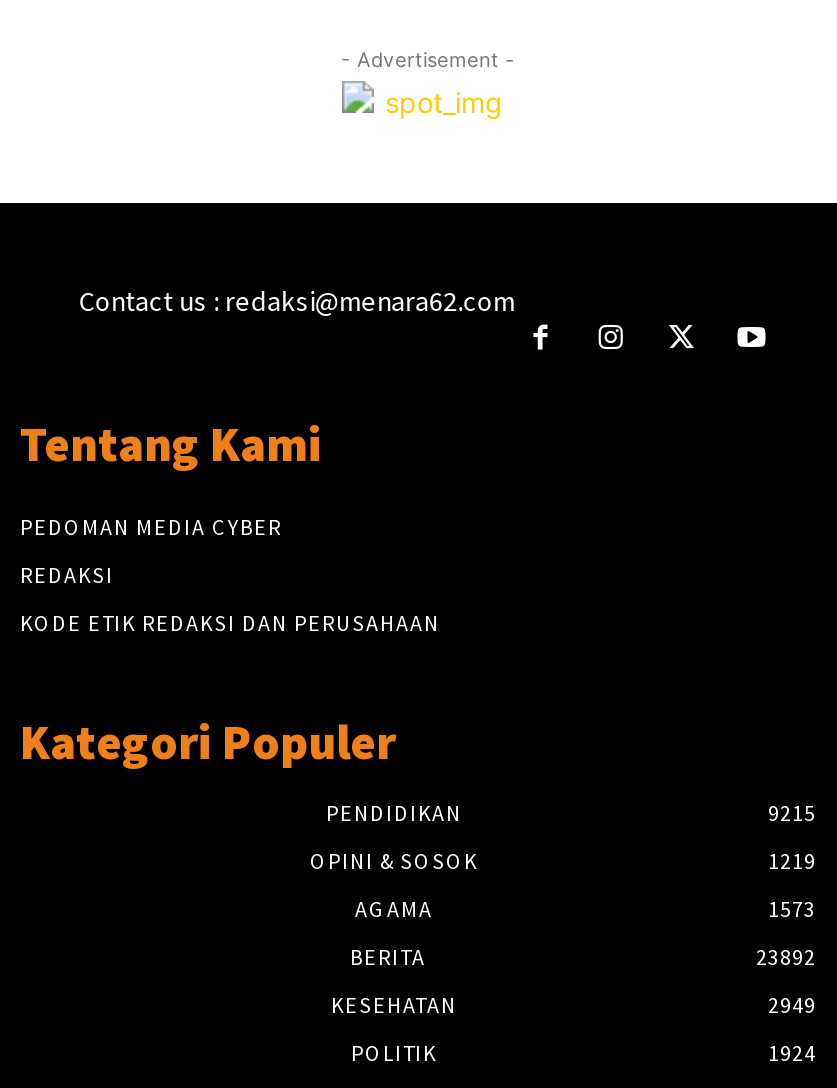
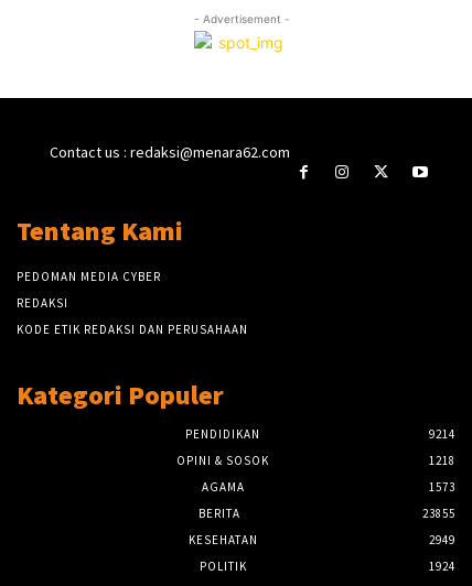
[768,799,816,827] 9215 -> [429,427,455,442] 9214
[768,847,816,875] 1219 -> [429,453,455,468] 1218
[756,943,816,971] 23892 -> [422,506,455,521] 23855

